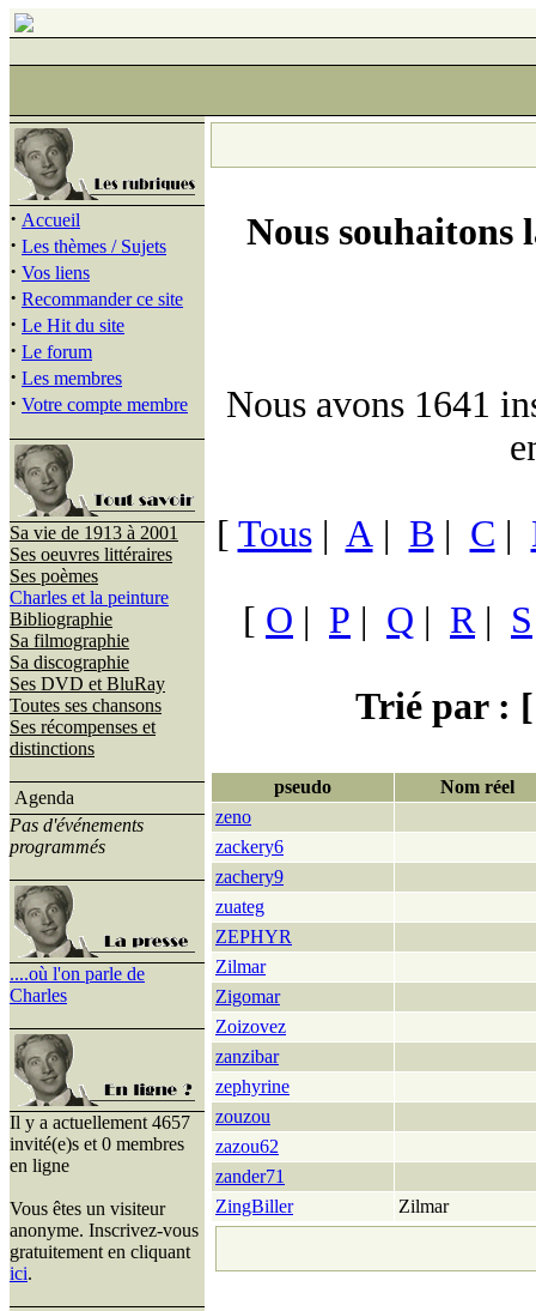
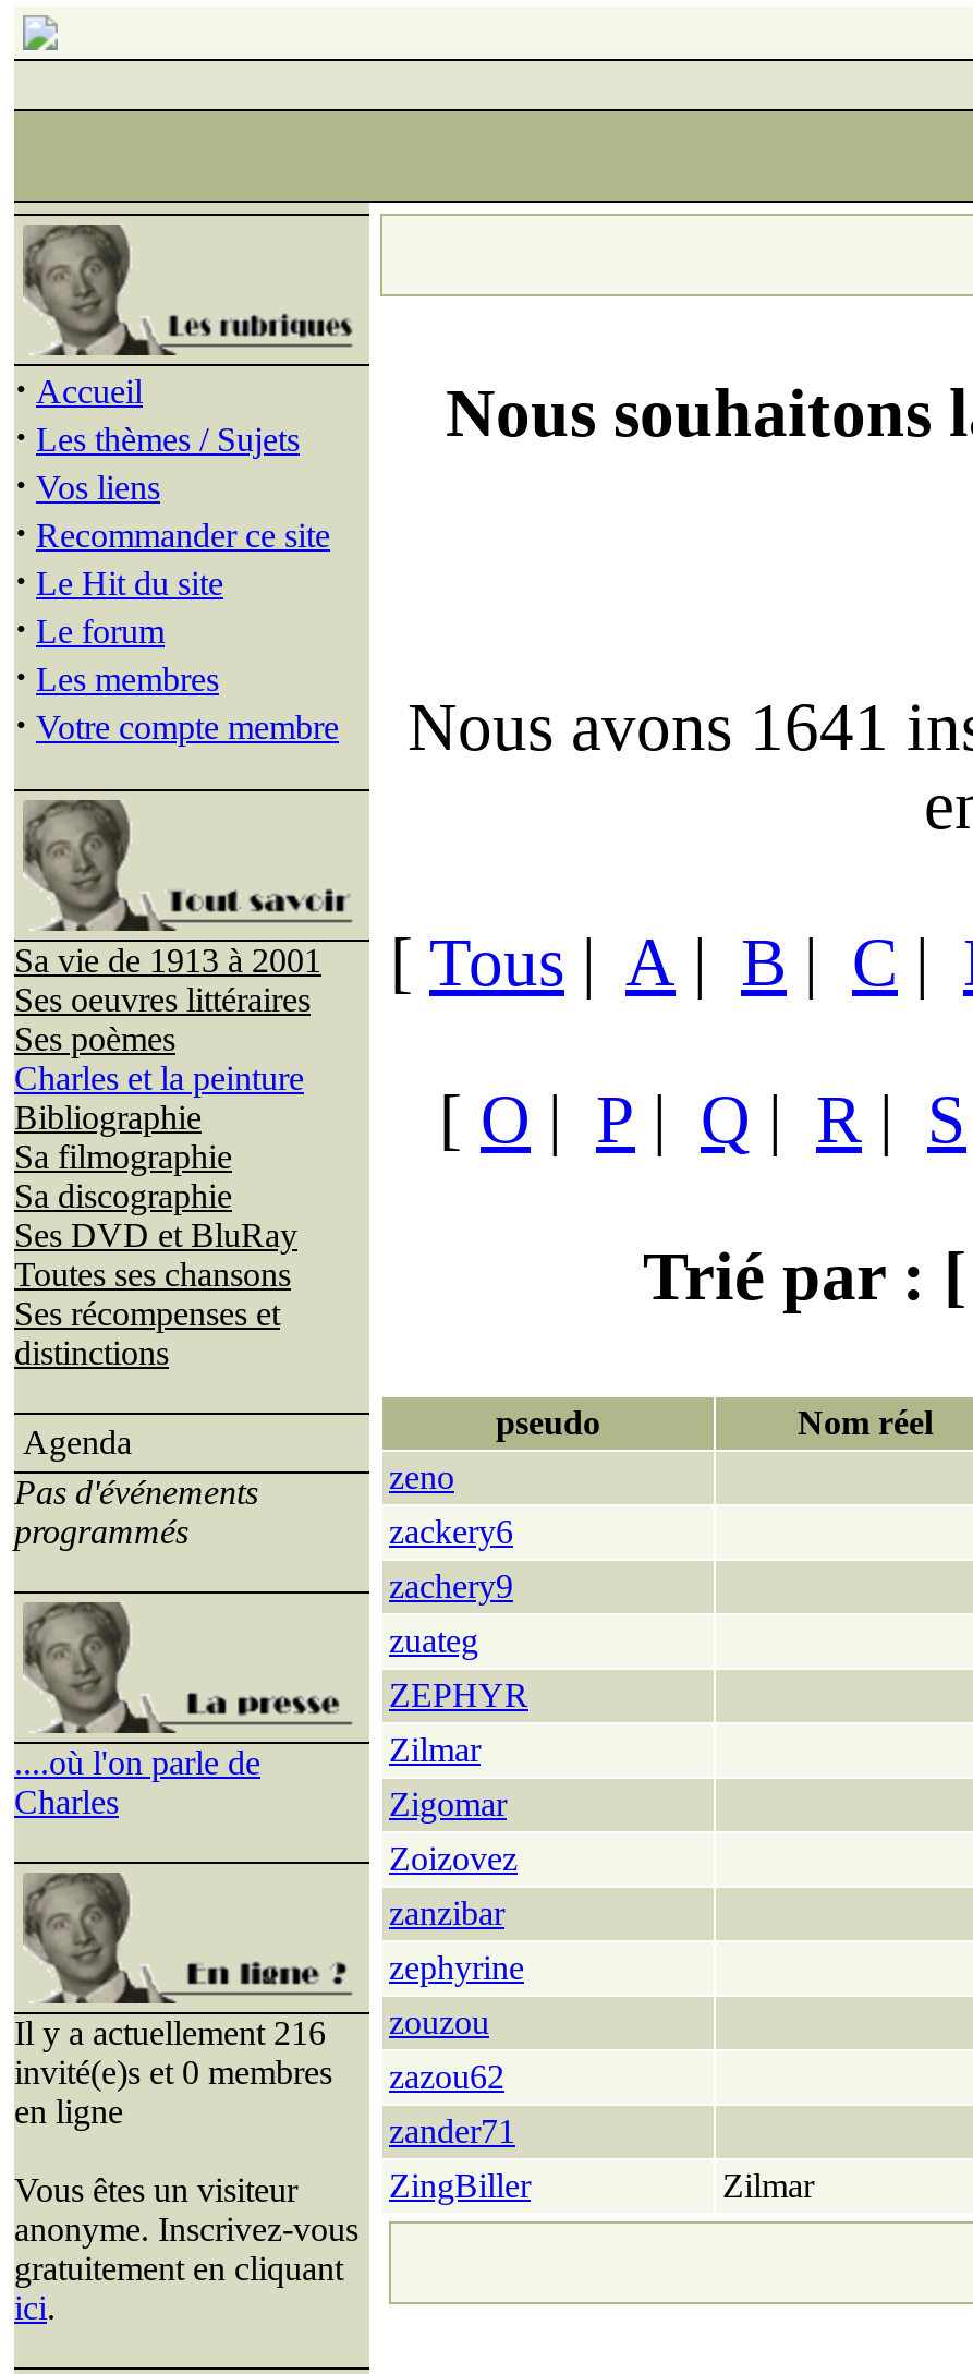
[10,1112,190,1132] Il y a actuellement 4657 -> [14,2014,326,2051] Il y a actuellement 216

